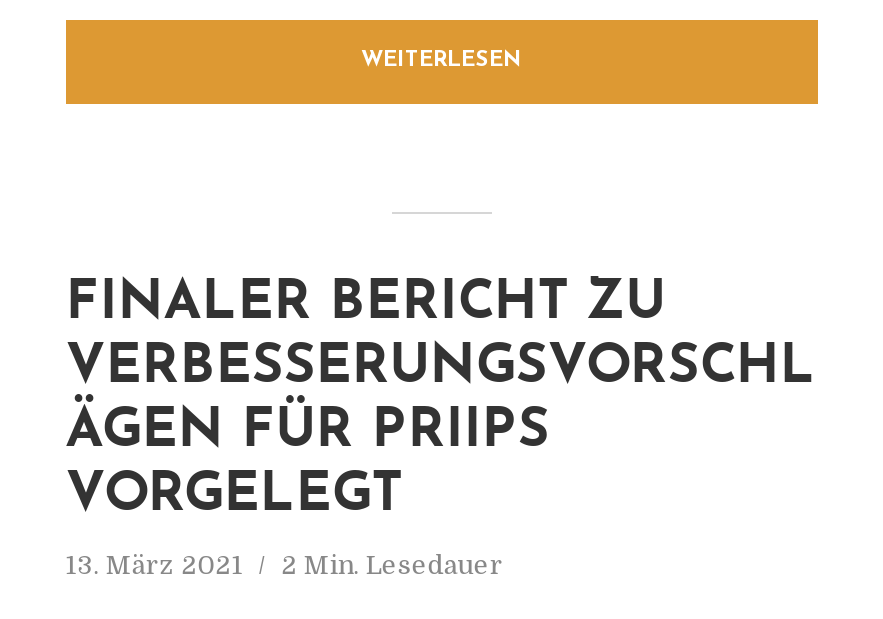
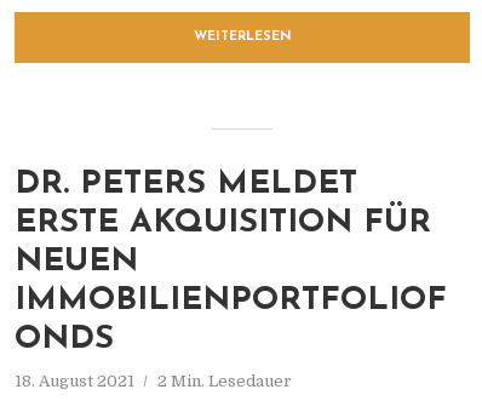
[66,278,816,524] FINALER BERICHT ZU | VERBESSERUNGSVORSCHL | ÄGEN FÜR PRIIPS | VORGELEGT -> [14,168,447,356] DR. PETERS MELDET | ERSTE AKQUISITION FÜR | NEUEN | IMMOBILIENPORTFOLIOF | ONDS
[66,550,504,580] 13. März 2021 2 Min. Lesedauer -> [14,372,292,390] 18. August 2021 2 Min. Lesedauer

